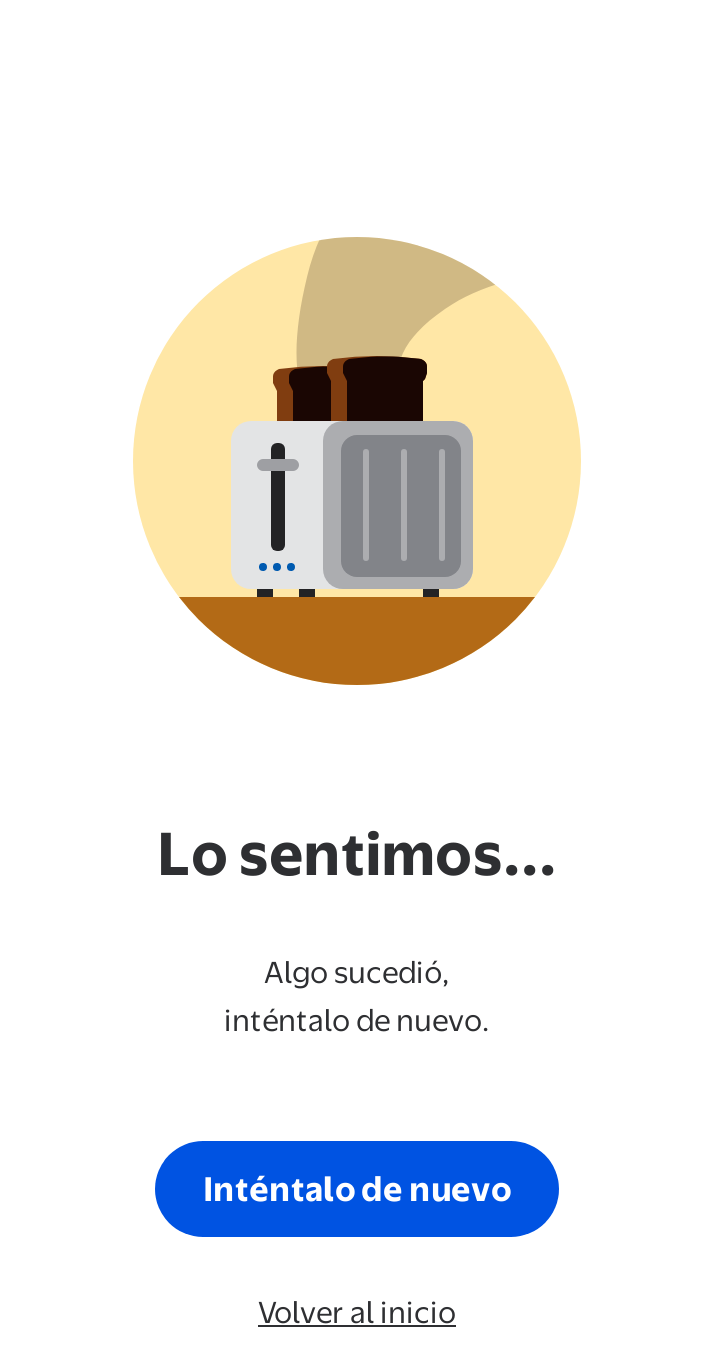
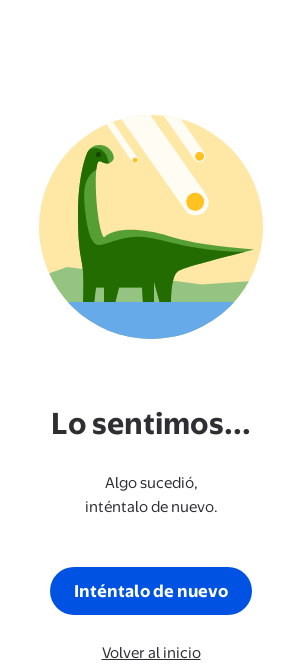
[155,237,555,687] [image] -> [49,116,253,340] [image]

